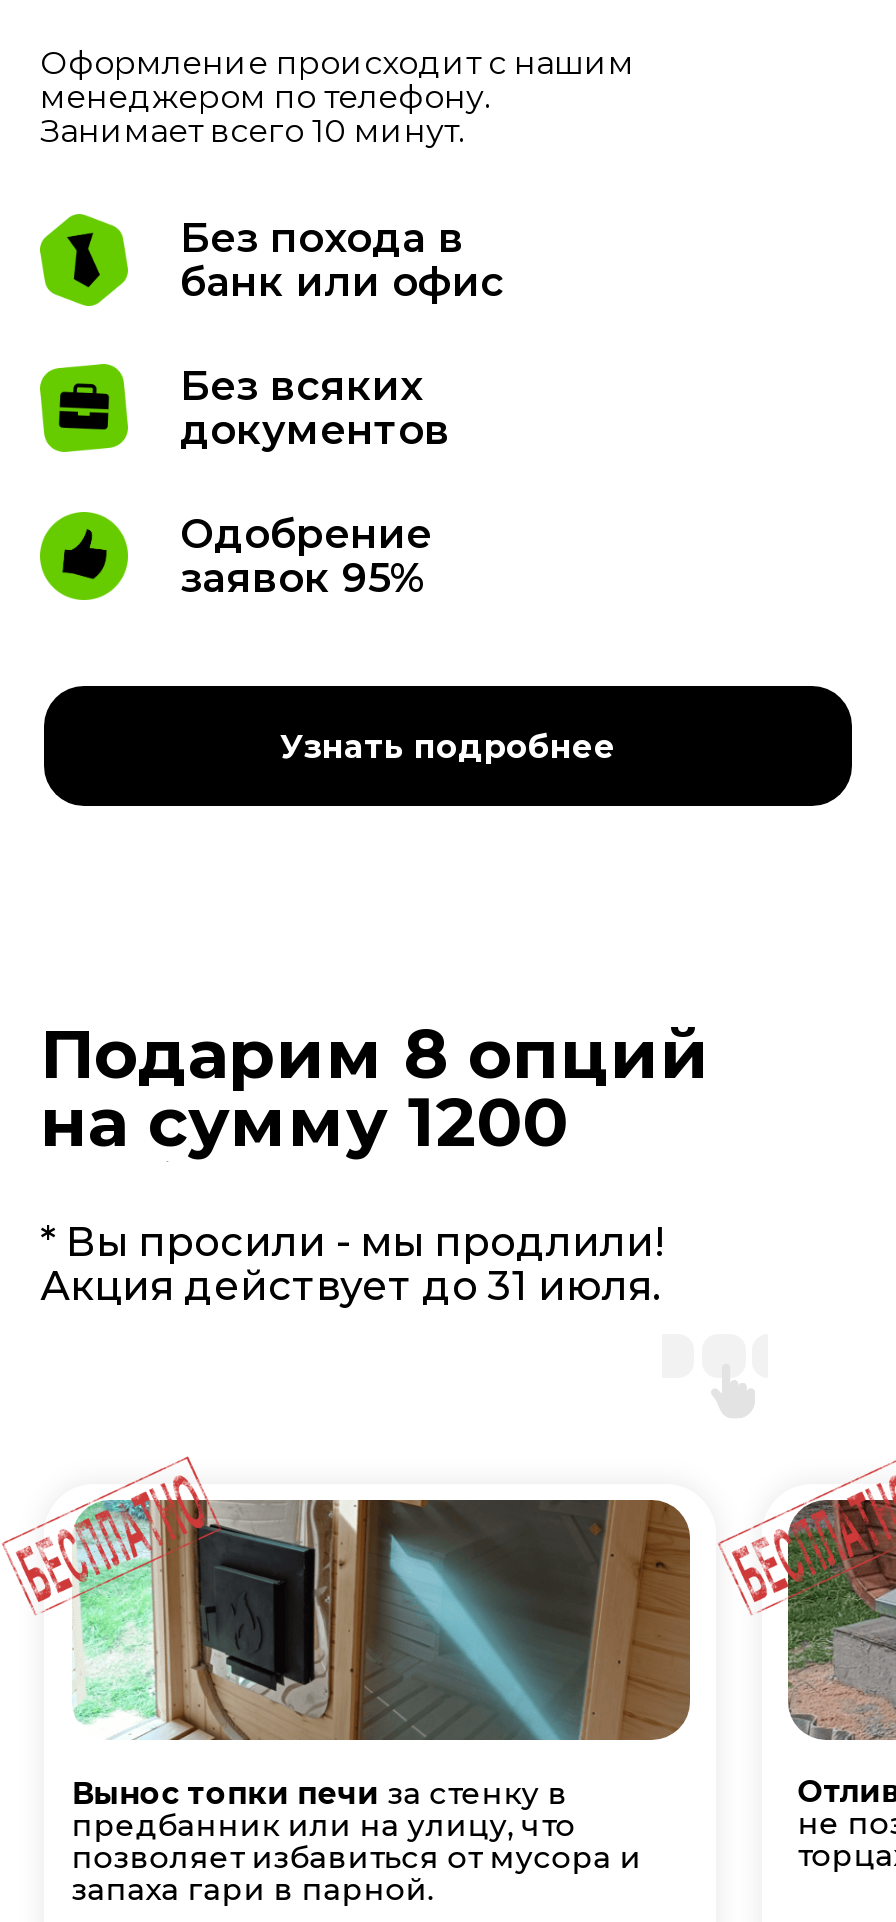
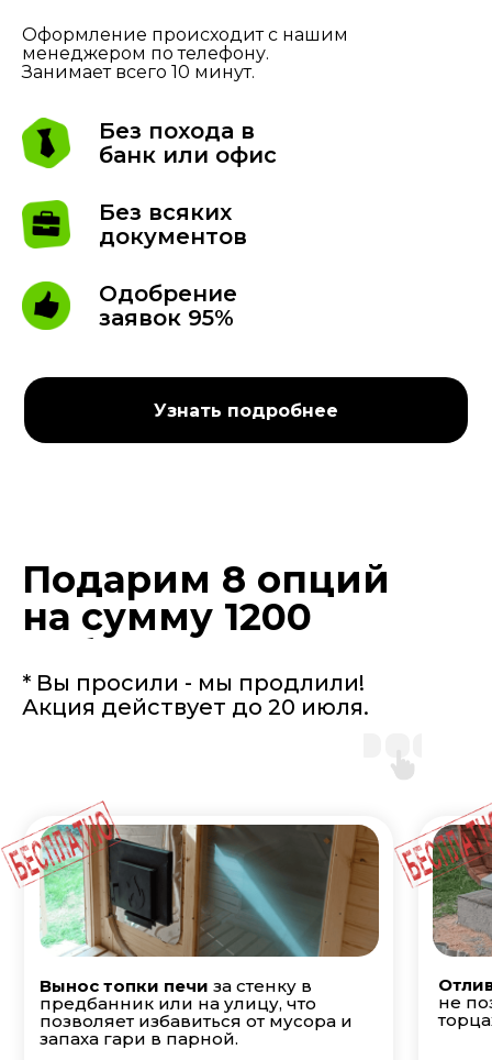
[40,1262,662,1310] Акция действует до 31 июля. -> [22,694,369,720] Акция действует до 20 июля.

